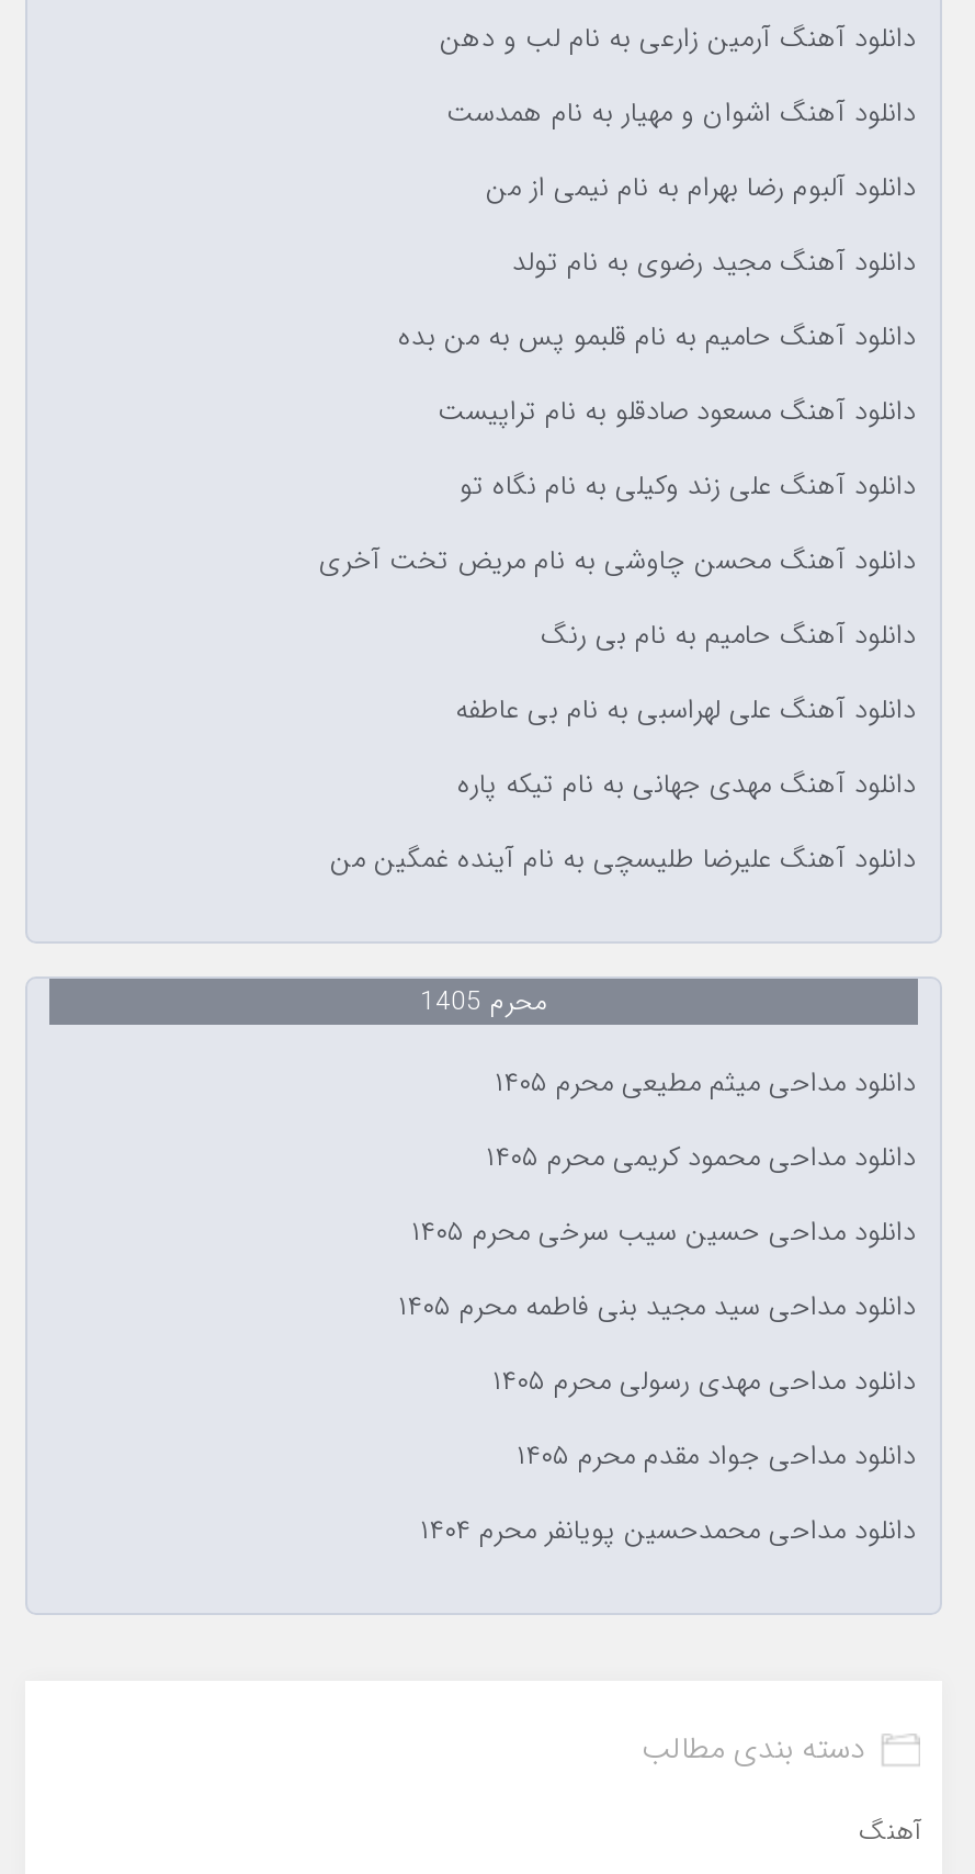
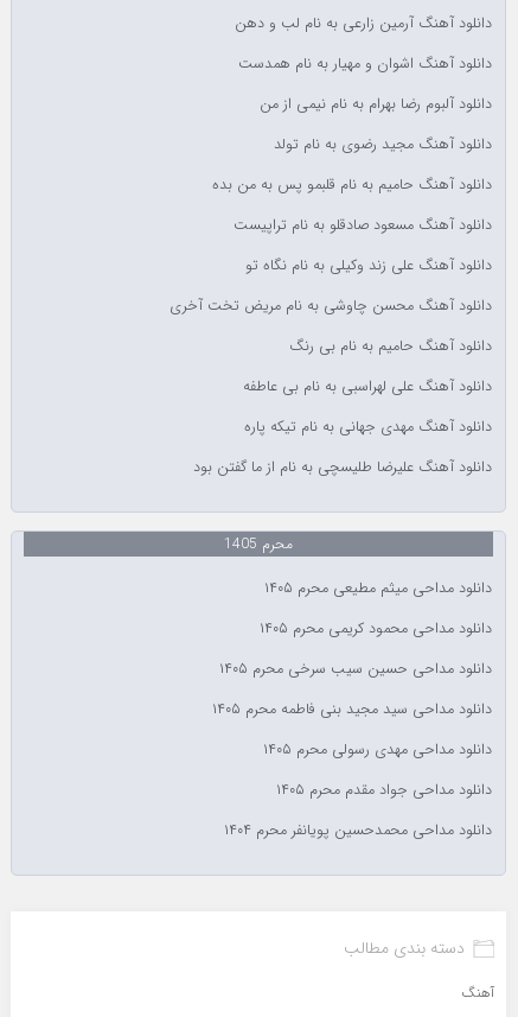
[330,838,916,882] دانلود آهنگ علیرضا طلیسچی به نام آینده غمگین من -> [193,455,492,479] دانلود آهنگ علیرضا طلیسچی به نام از ما گفتن بود

